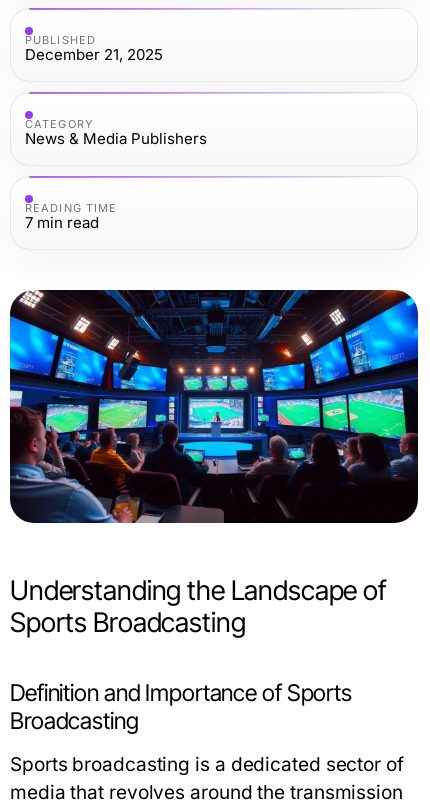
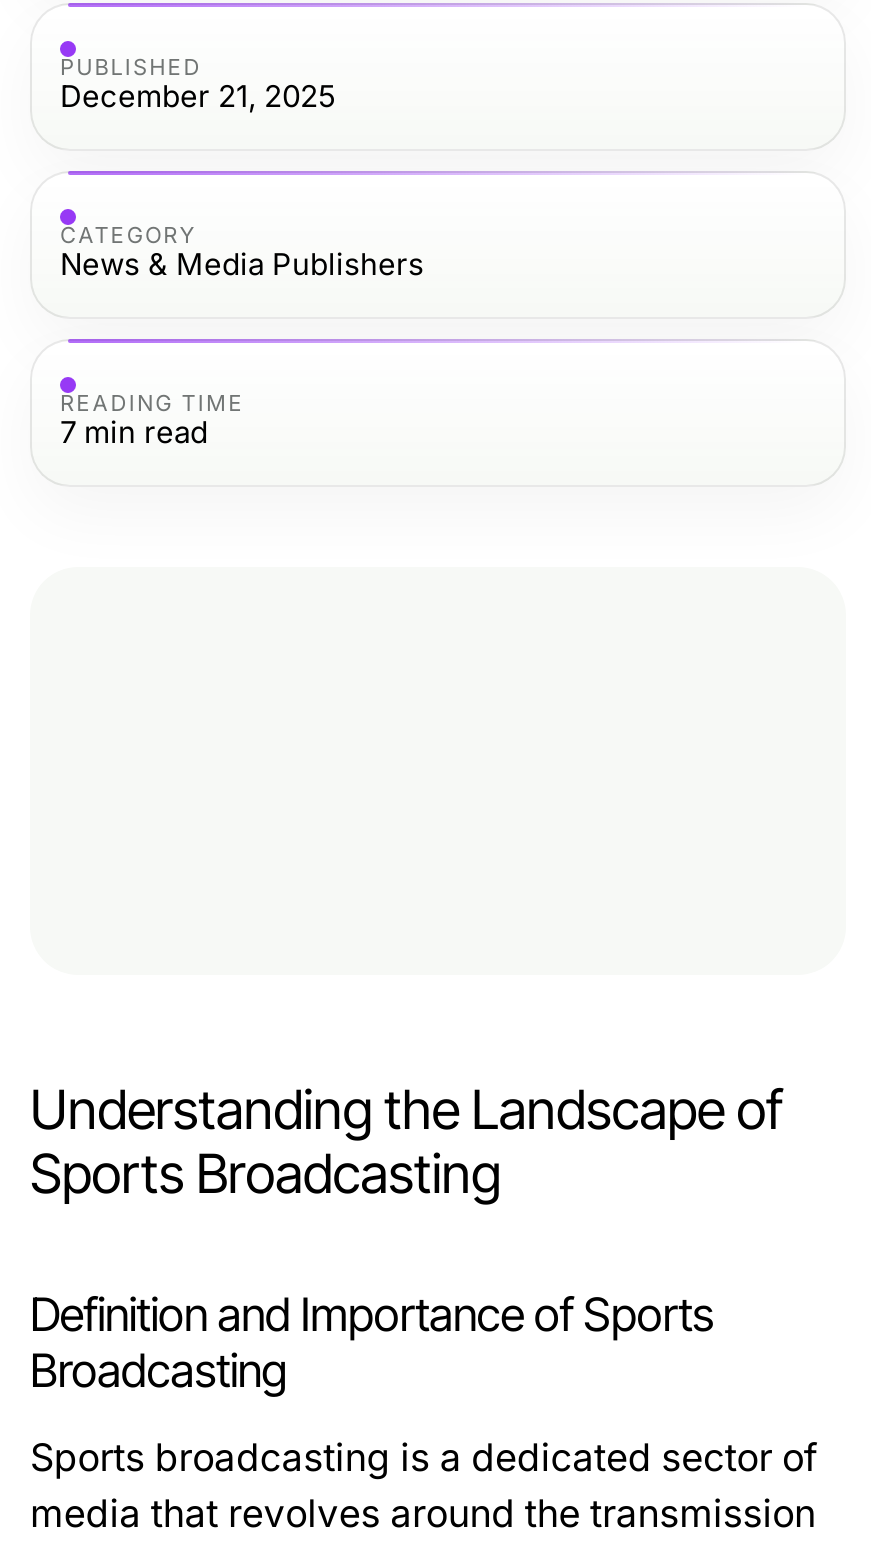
[9,289,419,524] [image] -> none

